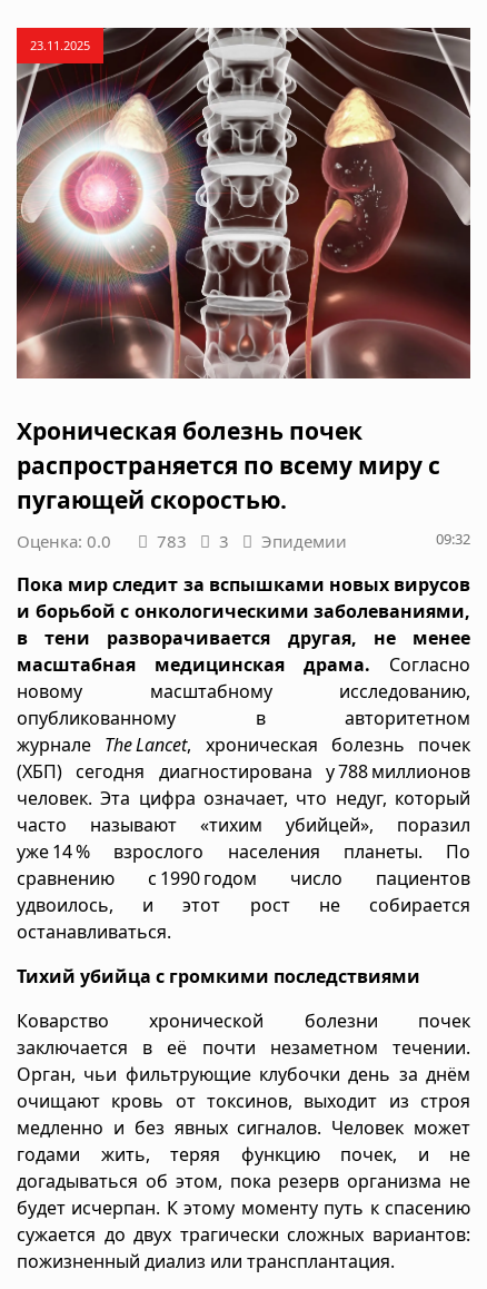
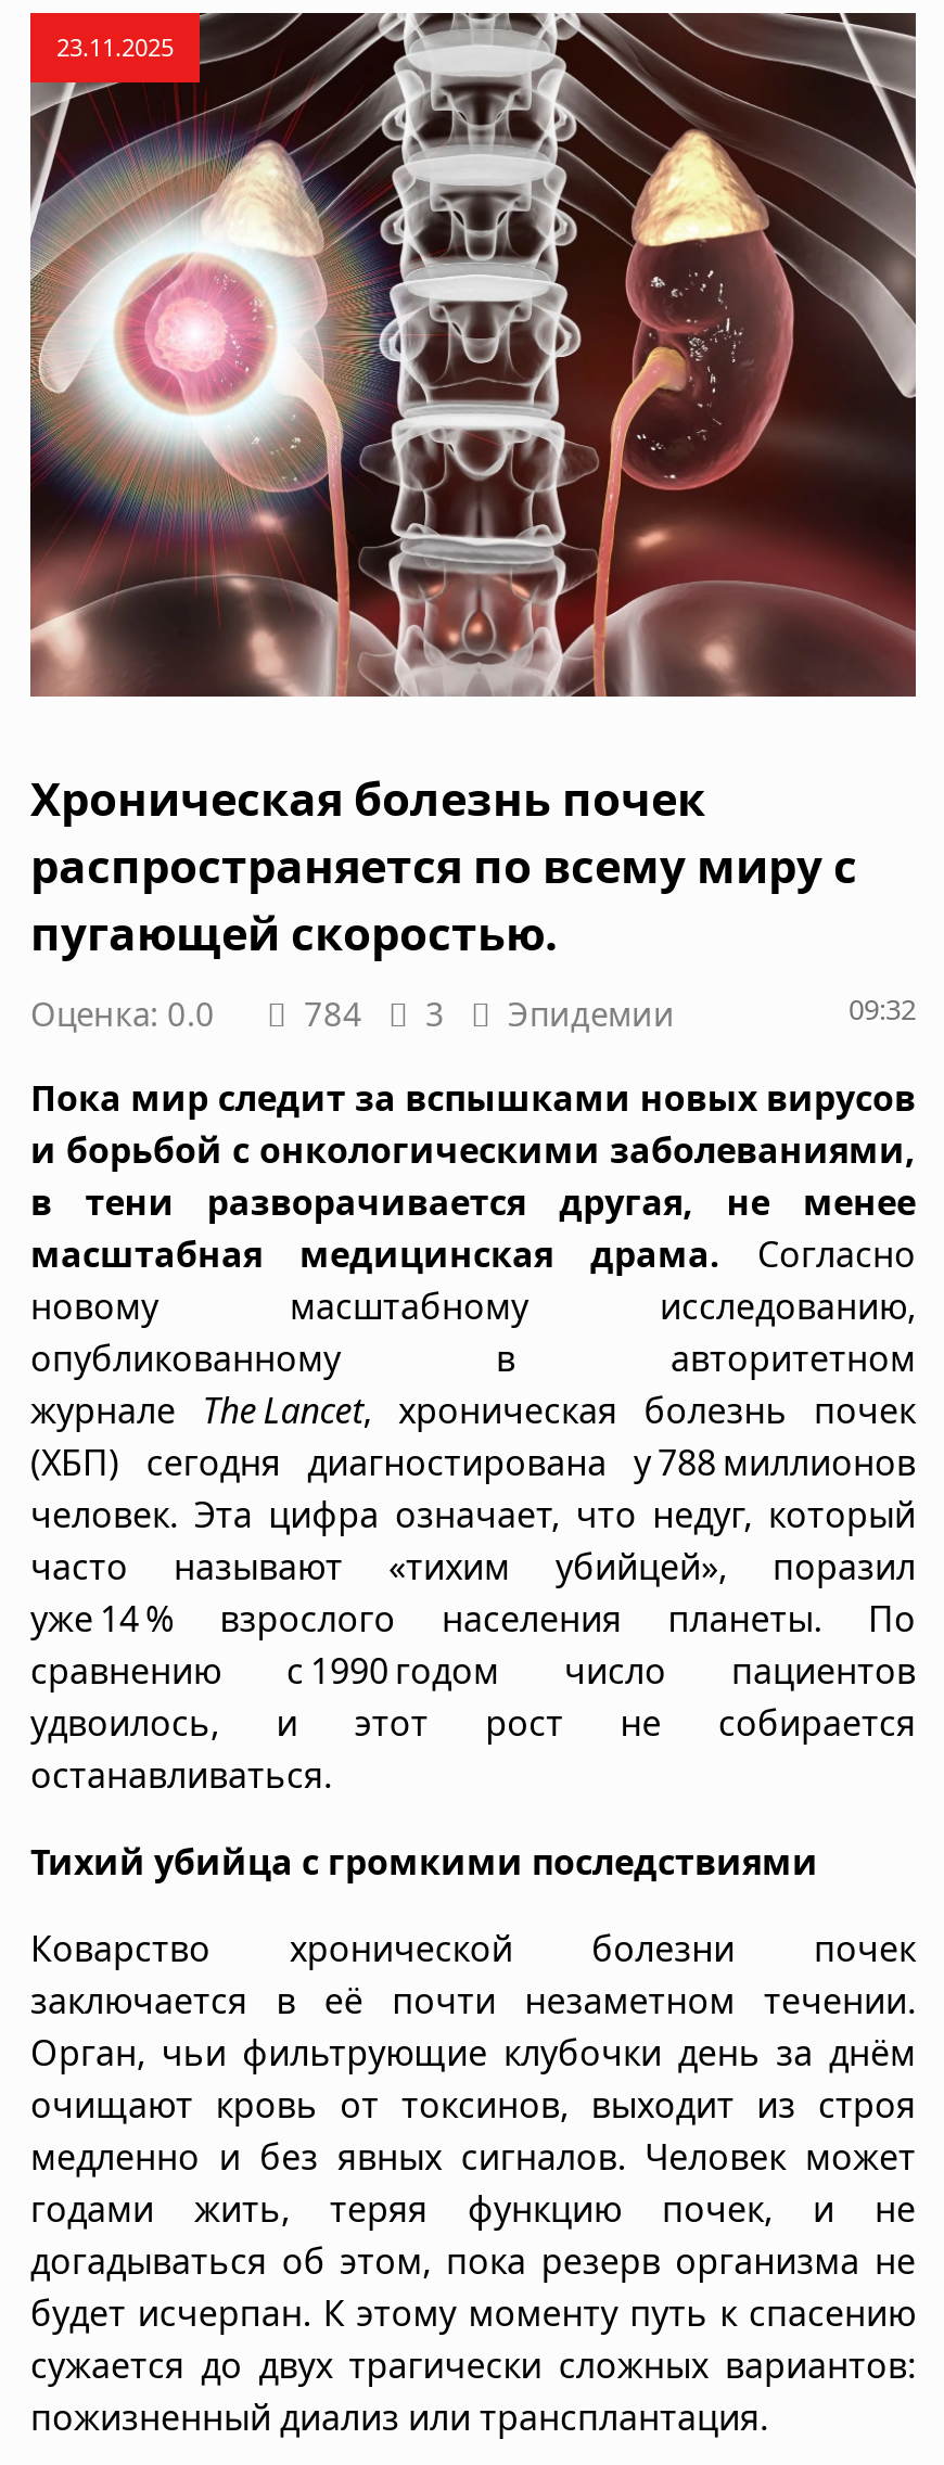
[17,530,347,552] Оценка: 0.0 783 3 Эпидемии -> [30,992,675,1036] Оценка: 0.0 784 3 Эпидемии

